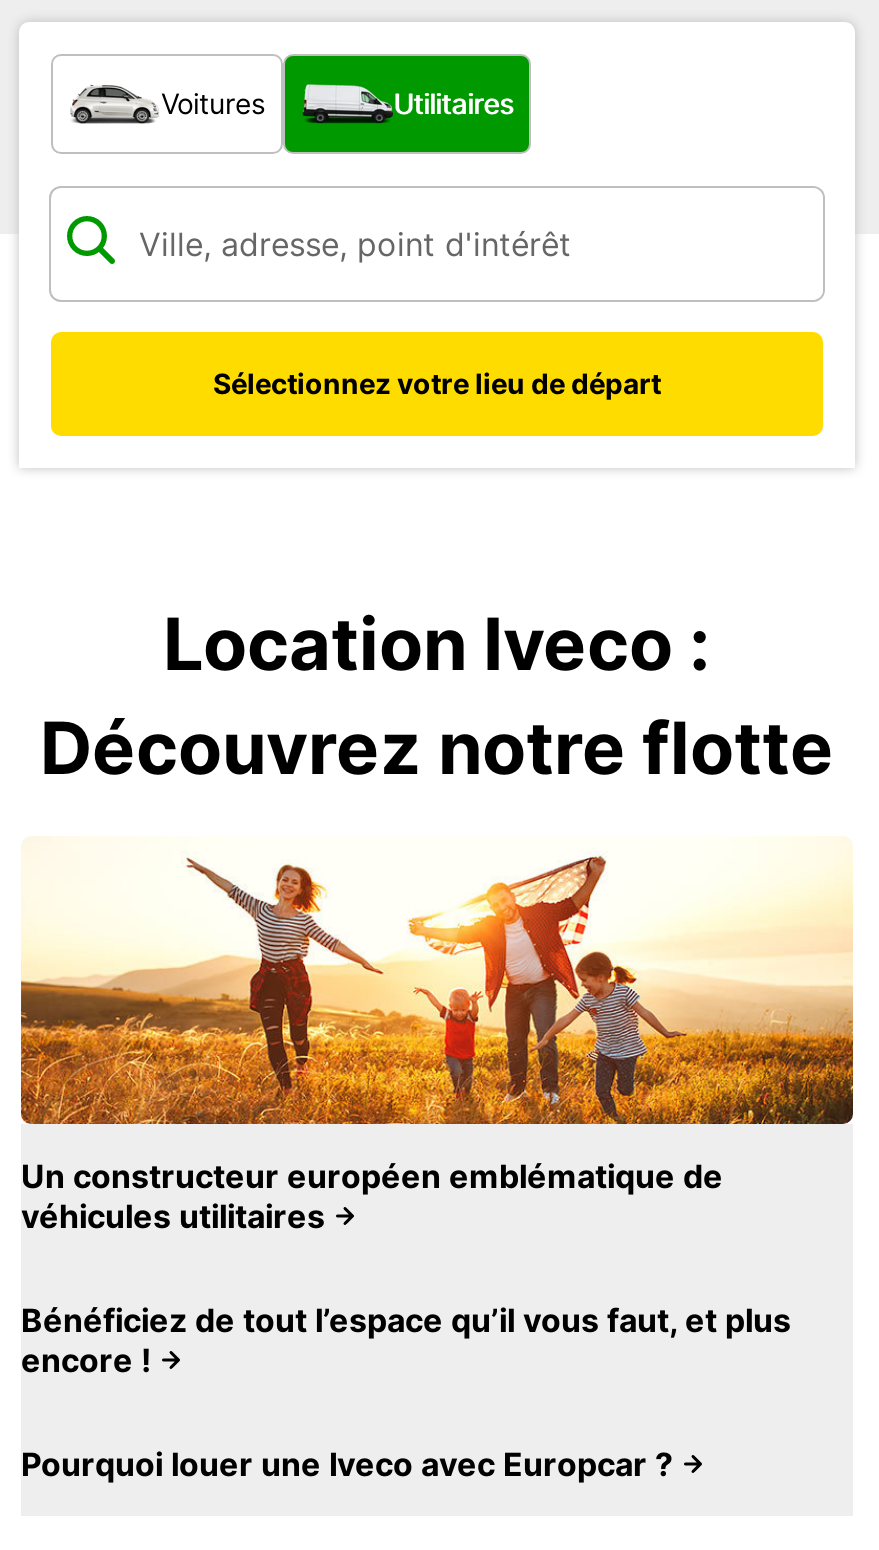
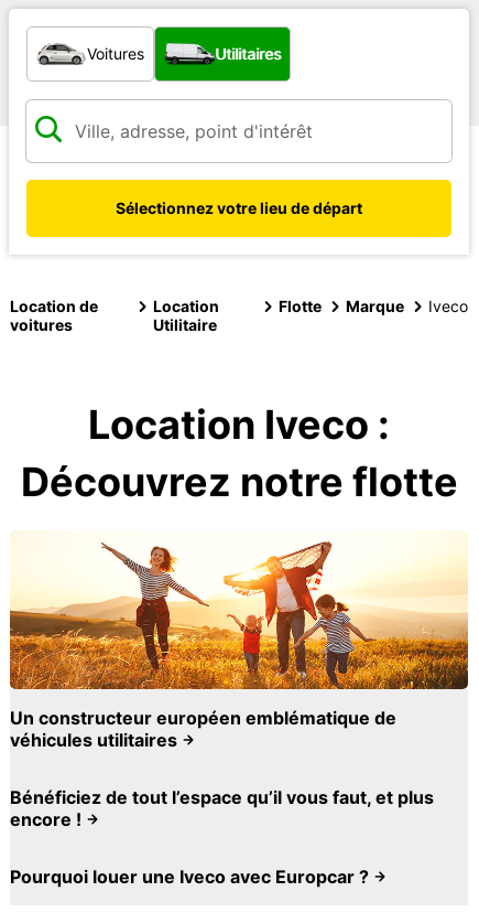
none -> [10,297,98,334] Location de | voitures
none -> [153,297,219,334] Location | Utilitaire
none -> [279,297,468,315] Flotte | Marque | Iveco

